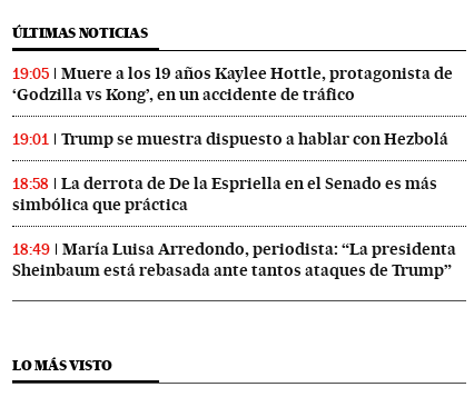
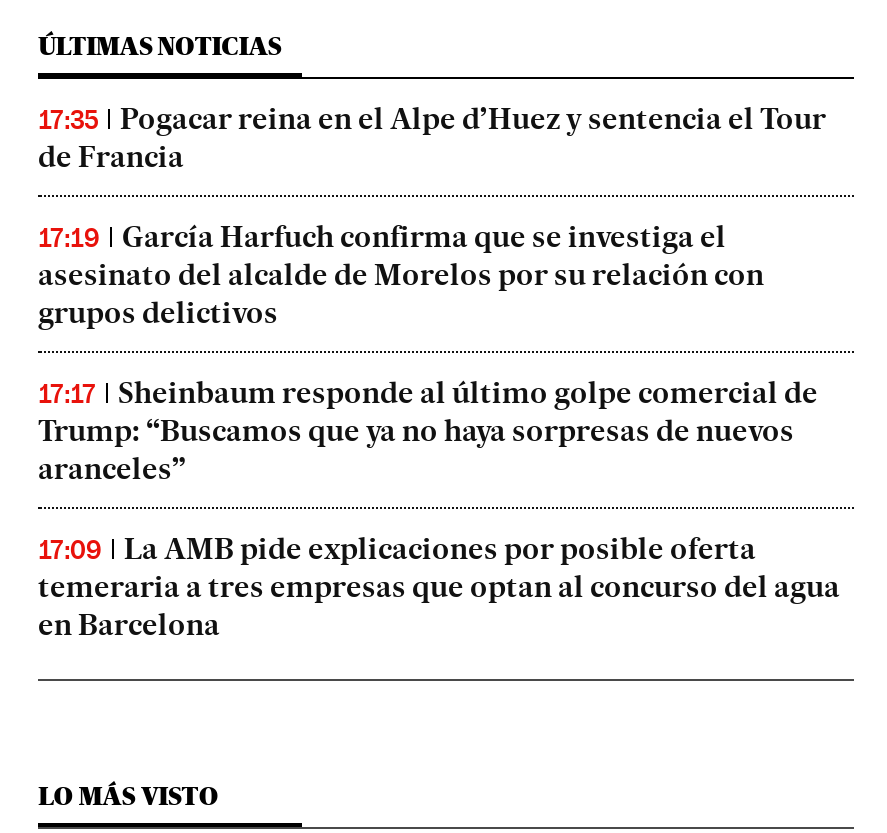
[12,64,453,105] 19:05 | Muere a los 19 años Kaylee Hottle, protagonista de | ‘Godzilla vs Kong’, en un accidente de tráfico -> [38,102,826,176] 17:35 | Pogacar reina en el Alpe d’Huez y sentencia el Tour | de Francia
[12,130,448,150] 19:01 | Trump se muestra dispuesto a hablar con Hezbolá -> [38,220,764,332] 17:19 | García Harfuch confirma que se investiga el | asesinato del alcalde de Morelos por su relación con | grupos delictivos
[12,174,437,215] 18:58 | La derrota de De la Espriella en el Senado es más | simbólica que práctica -> [38,376,818,488] 17:17 | Sheinbaum responde al último golpe comercial de | Trump: “Buscamos que ya no haya sorpresas de nuevos | aranceles”
[12,240,456,281] 18:49 | María Luisa Arredondo, periodista: “La presidenta | Sheinbaum está rebasada ante tantos ataques de Trump” -> [38,532,840,644] 17:09 | La AMB pide explicaciones por posible oferta | temeraria a tres empresas que optan al concurso del agua | en Barcelona

